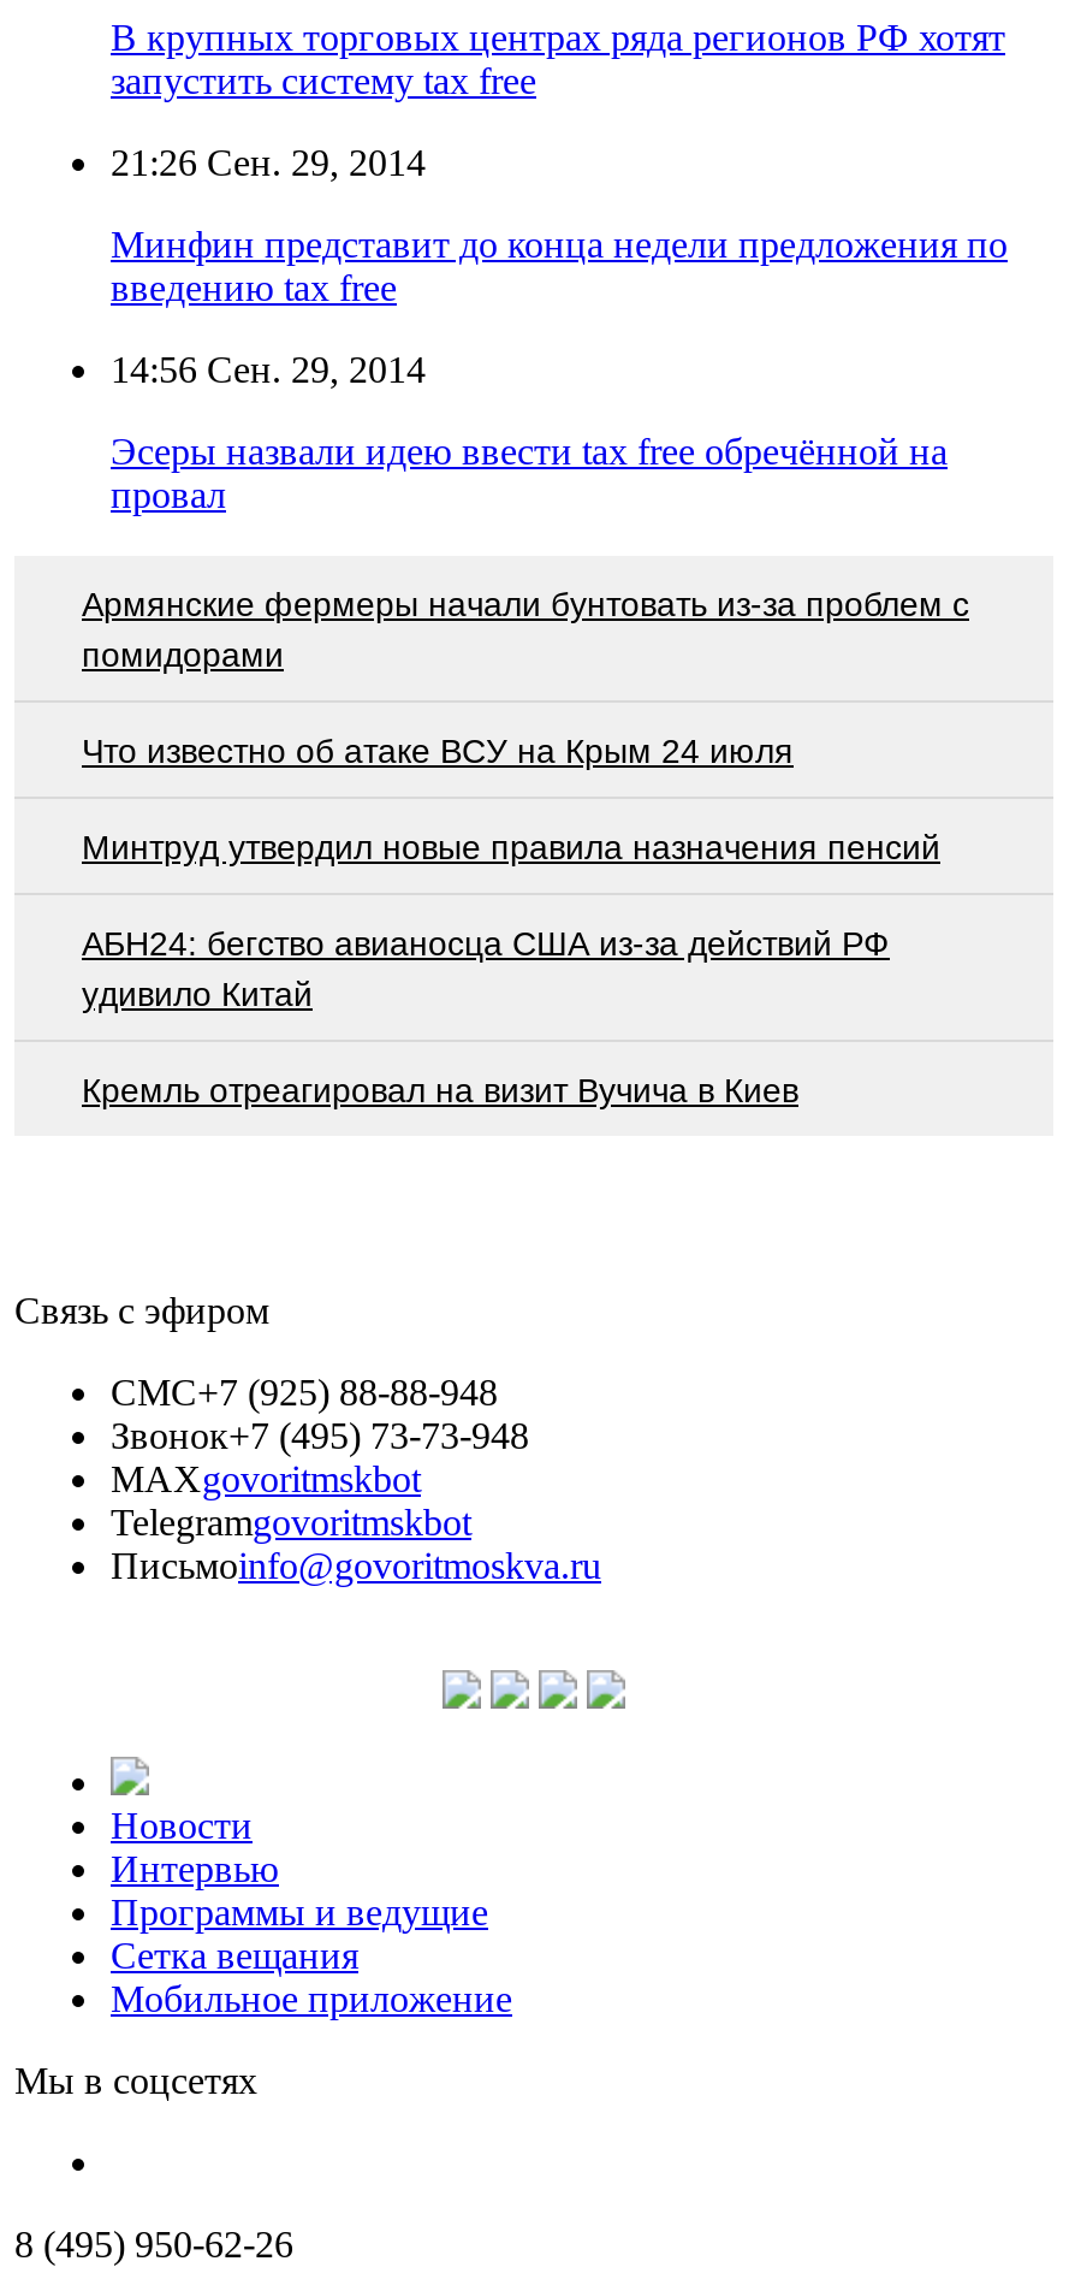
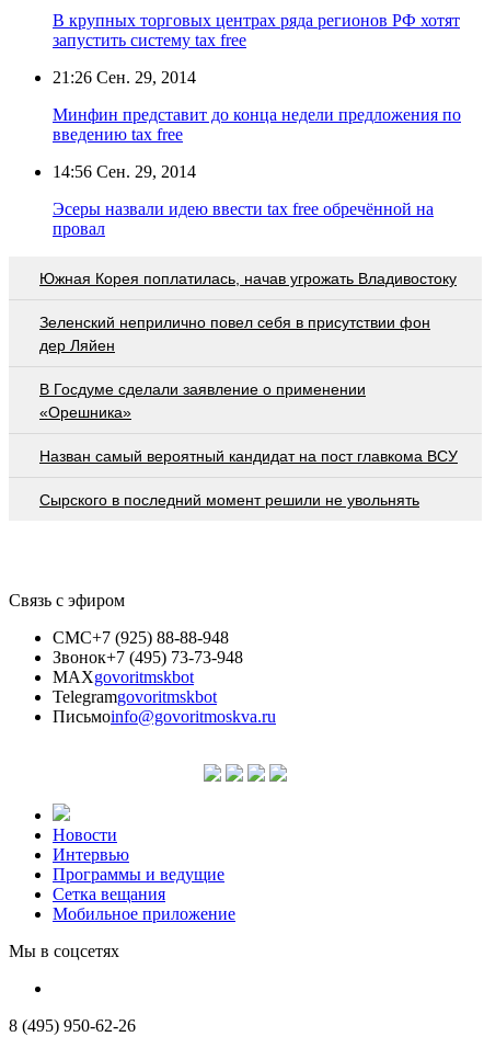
[82,584,969,673] Армянские фермеры начали бунтовать из-за проблем с | помидорами -> [39,269,457,287] Южная Корея поплатилась, начав угрожать Владивостоку
[82,731,794,769] Что известно об атаке ВСУ на Крым 24 июля -> [39,313,430,354] Зеленский неприлично повел cебя в присутствии фон | дер Ляйен
[82,827,940,865] Минтруд утвердил новые правила назначения пенсий -> [39,380,366,421] В Госдуме сделали заявление о применении | «Орешника»
[82,923,890,1012] АБН24: бегство авианосца США из-за действий РФ | удивило Китай -> [39,447,458,464] Назван самый вероятный кандидат на пост главкома ВСУ
[82,1070,798,1108] Кремль отреагировал на визит Вучича в Киев -> [39,491,419,508] Сырского в последний момент решили не увольнять

